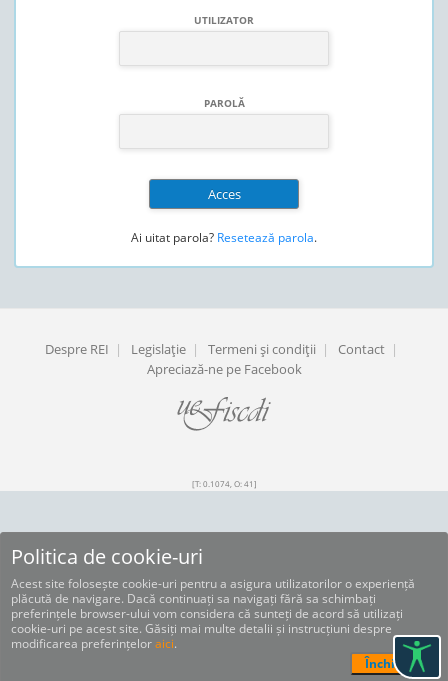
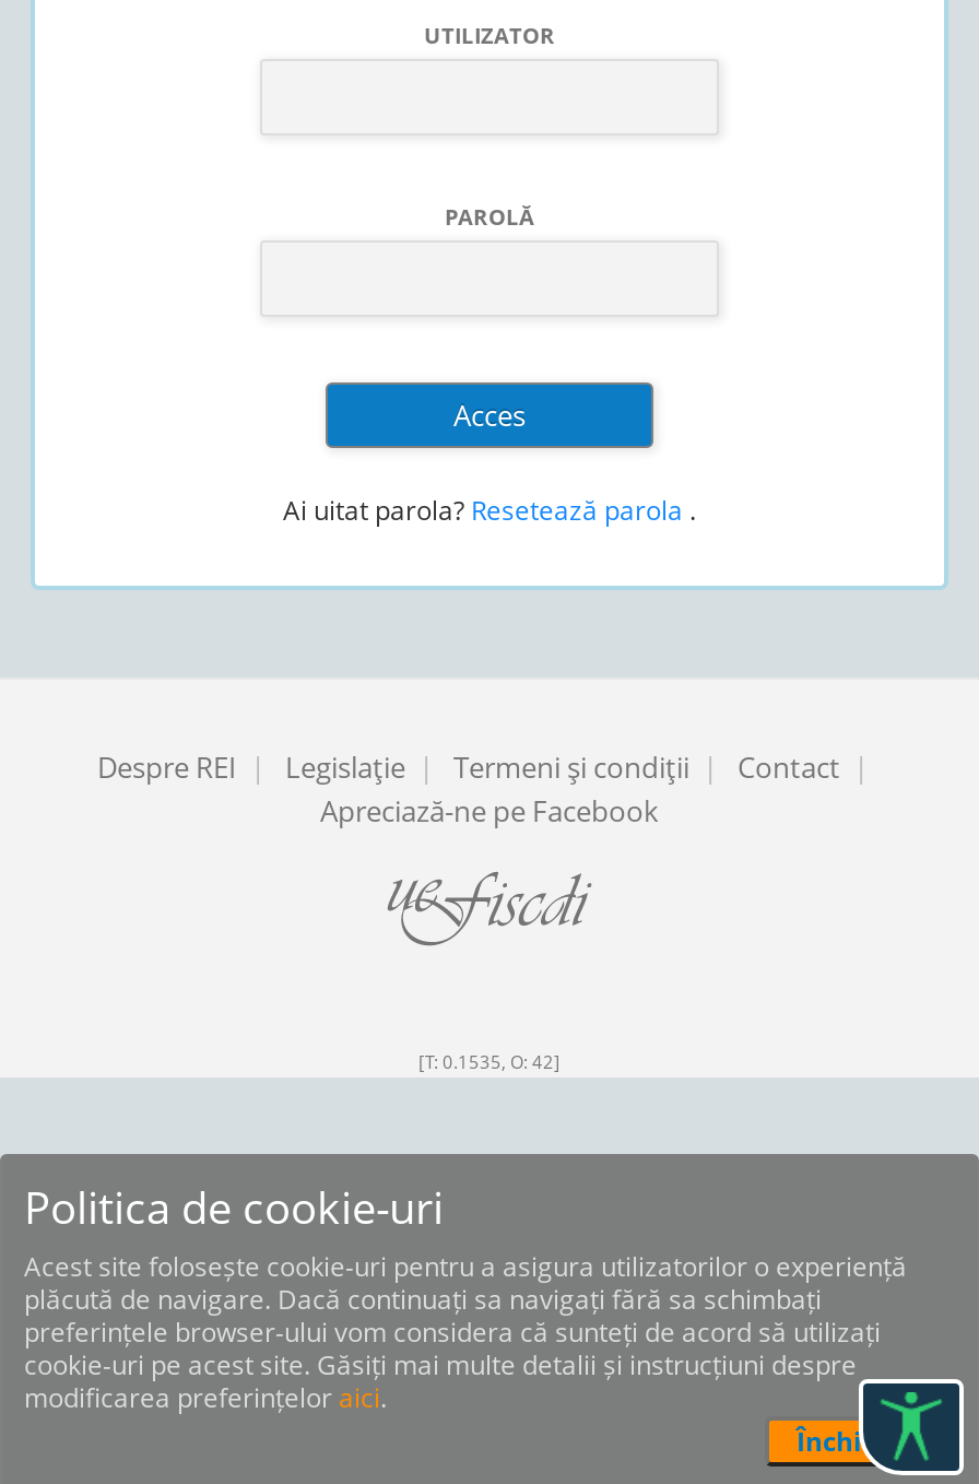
[131,229,317,246] Ai uitat parola? Resetează parola. -> [283,492,696,529] Ai uitat parola? Resetează parola .
[191,478,256,489] [T: 0.1074, O: 41] -> [418,1049,561,1073] [T: 0.1535, O: 42]

